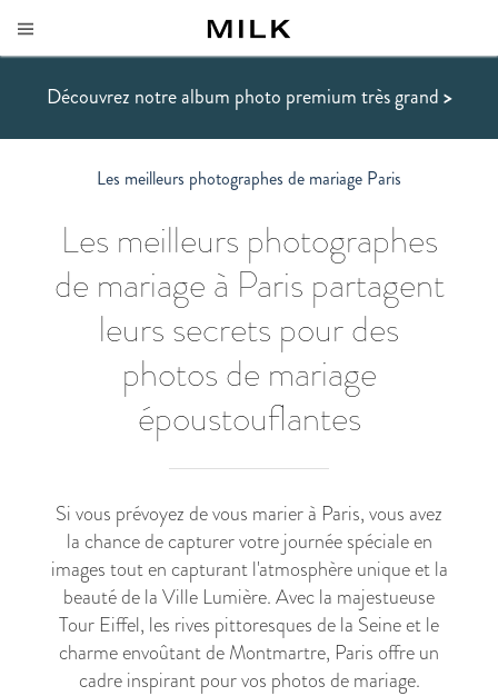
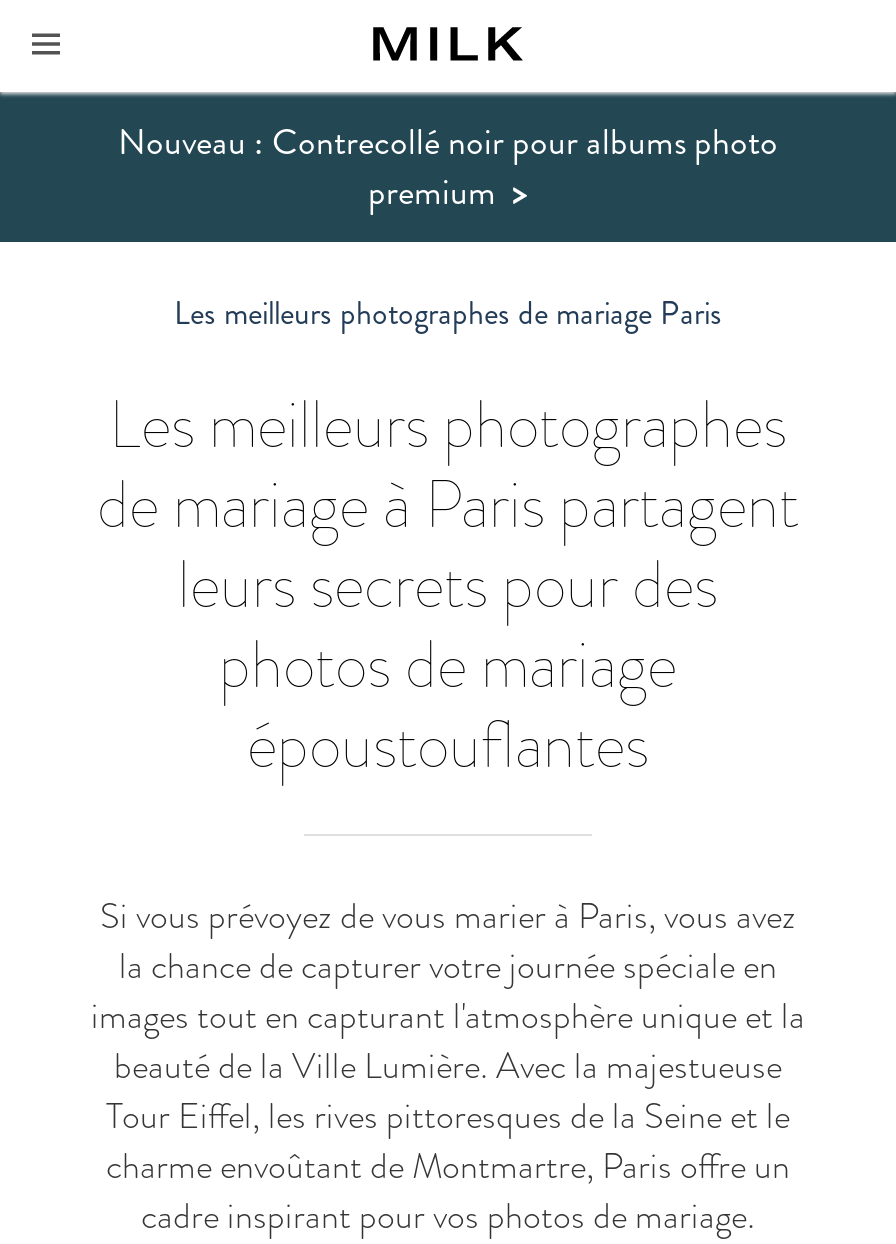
[46,82,452,111] Découvrez notre album photo premium très grand > -> [118,115,778,217] Nouveau : Contrecollé noir pour albums photo | premium >

